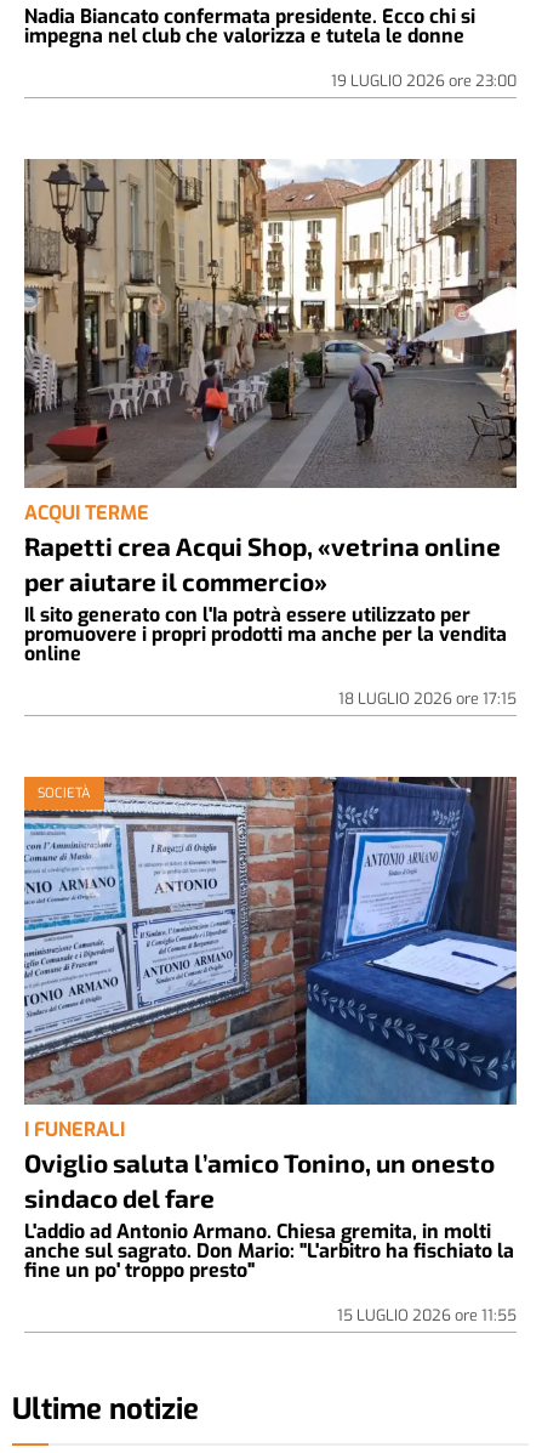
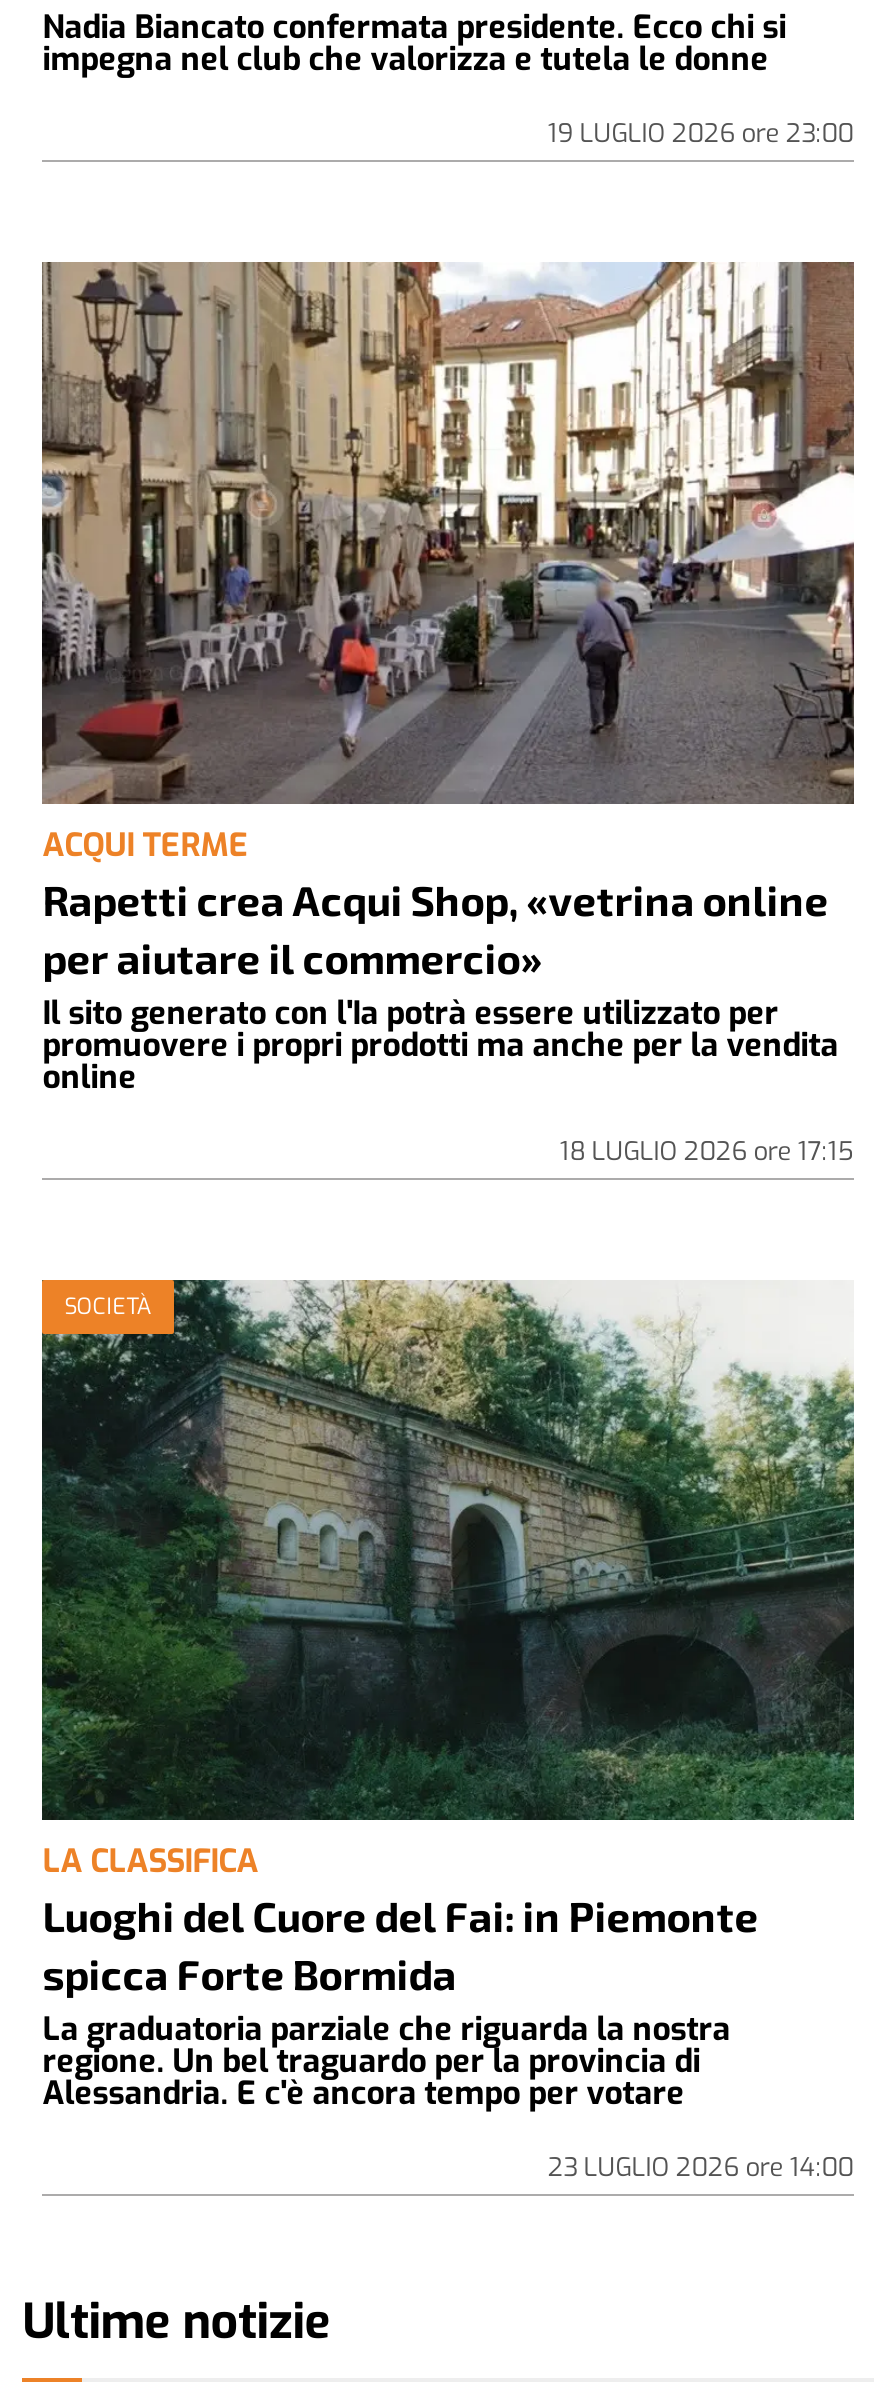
[23,776,518,1283] [image] | I FUNERALI | Oviglio saluta l’amico Tonino, un onesto | sindaco del fare | L'addio ad Antonio Armano. Chiesa gremita, in molti | anche sul sagrato. Don Mario: "L'arbitro ha fischiato la | fine un po' troppo presto" -> [40,1278,856,2115] [image] | LA CLASSIFICA | Luoghi del Cuore del Fai: in Piemonte | spicca Forte Bormida | La graduatoria parziale che riguarda la nostra | regione. Un bel traguardo per la provincia di | Alessandria. E c'è ancora tempo per votare
[337,1305,516,1326] 15 LUGLIO 2026 ore 11:55 -> [548,2151,854,2185] 23 LUGLIO 2026 ore 14:00

